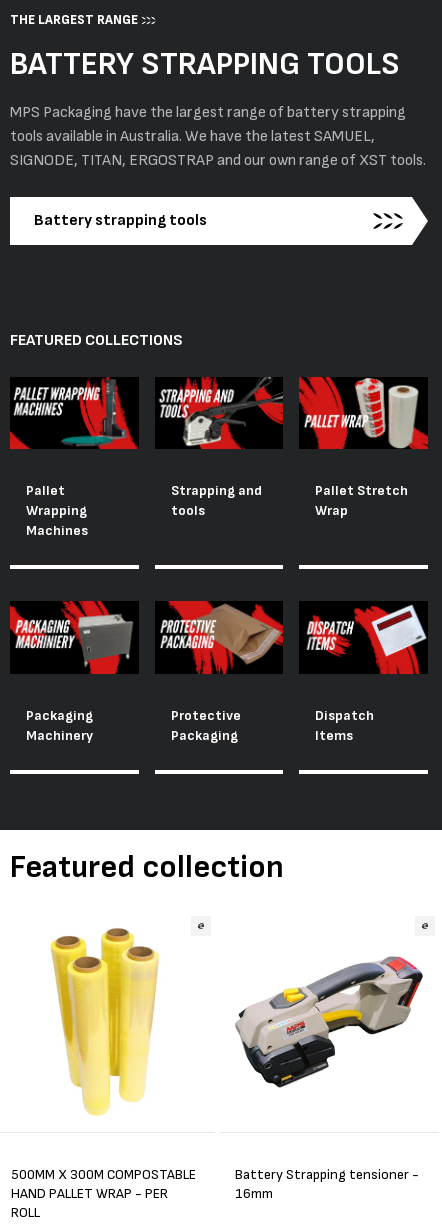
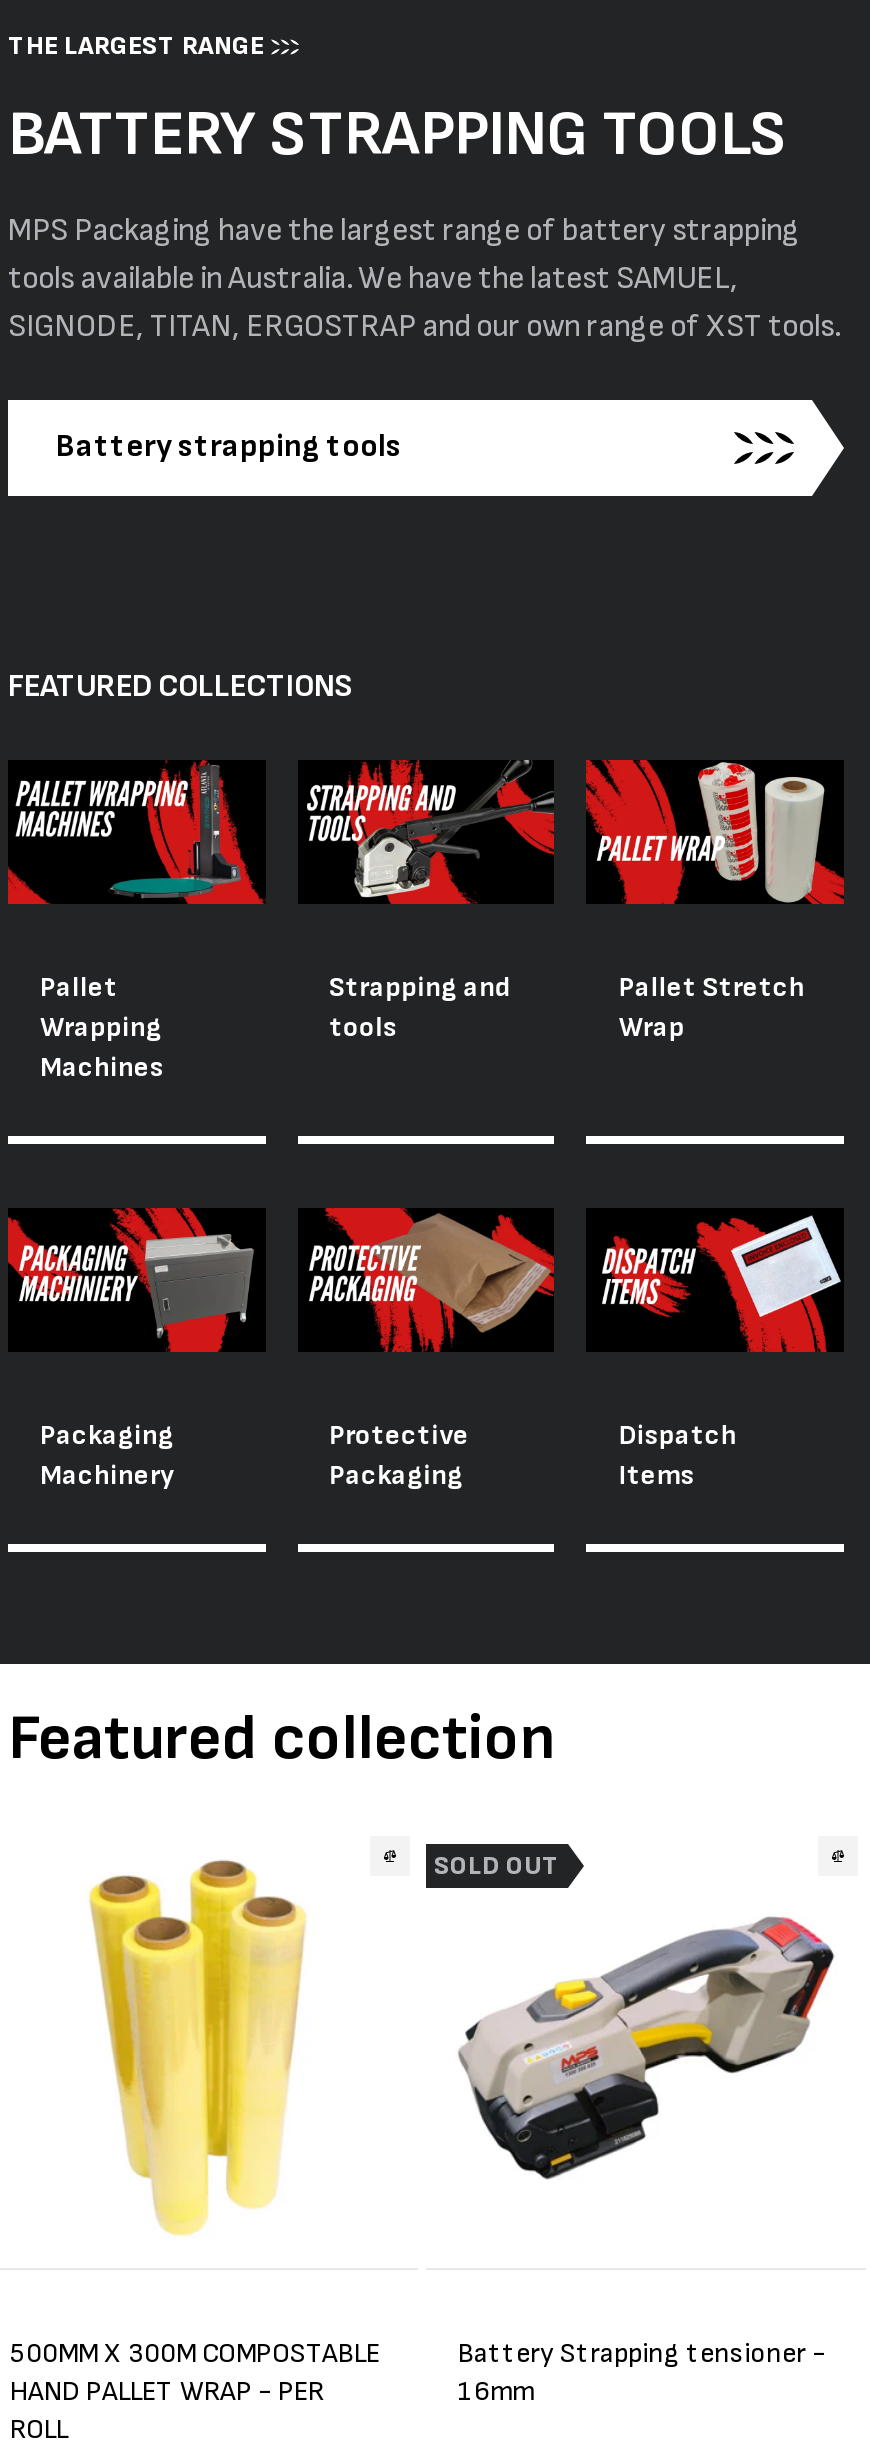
none -> [434,1850,560,1882] SOLD OUT

